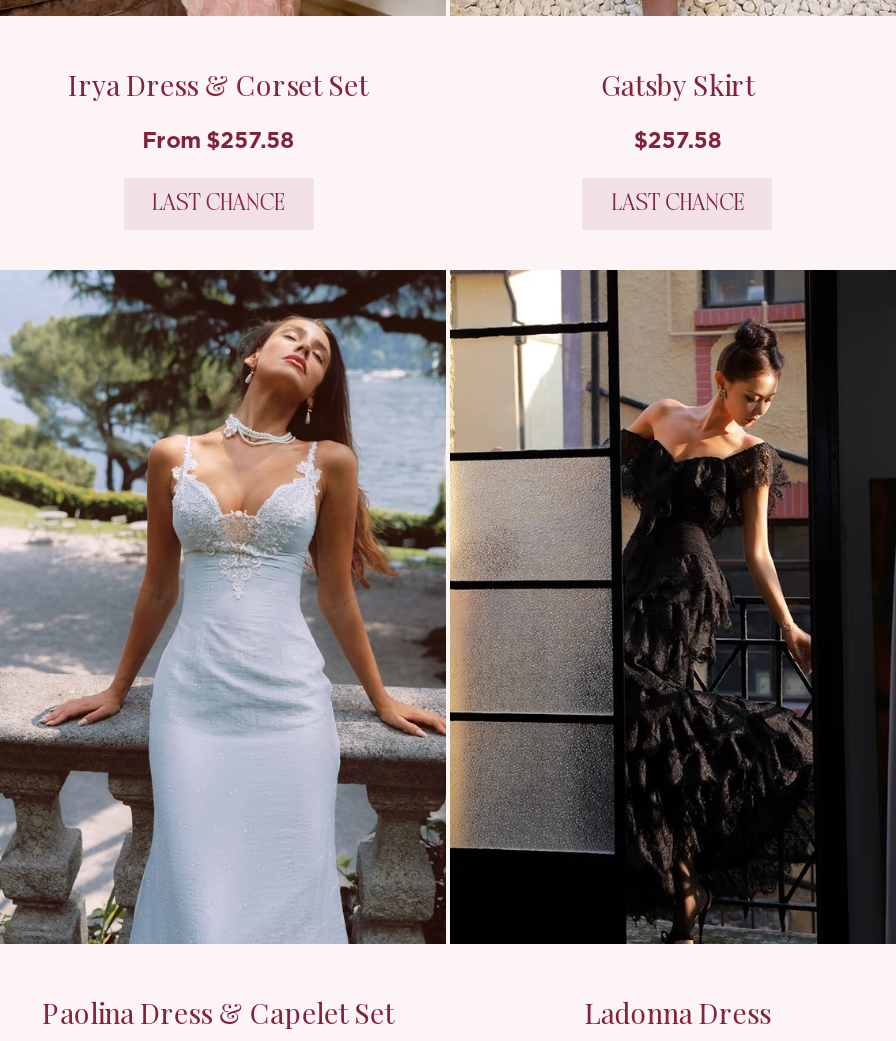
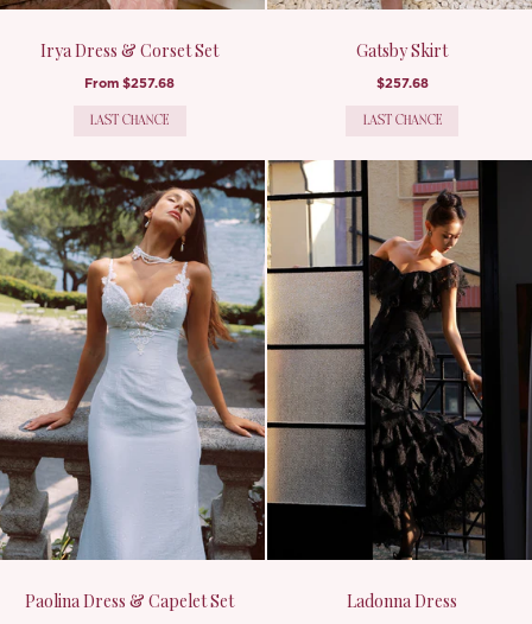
[142,130,294,152] From $257.58 -> [85,77,175,90] From $257.68
[634,130,722,152] $257.58 -> [376,77,428,90] $257.68

